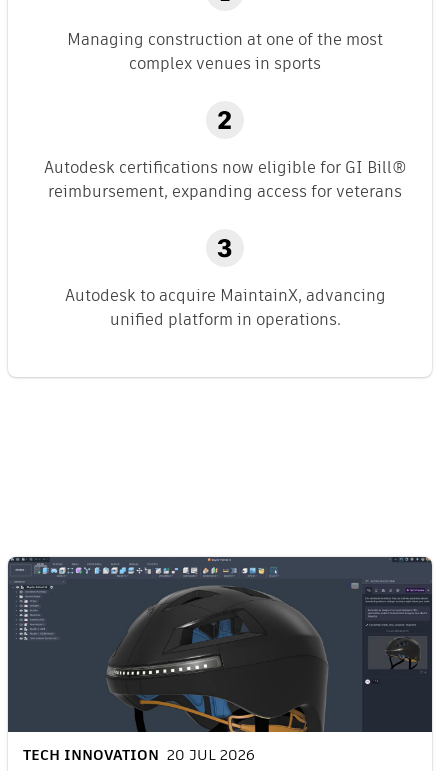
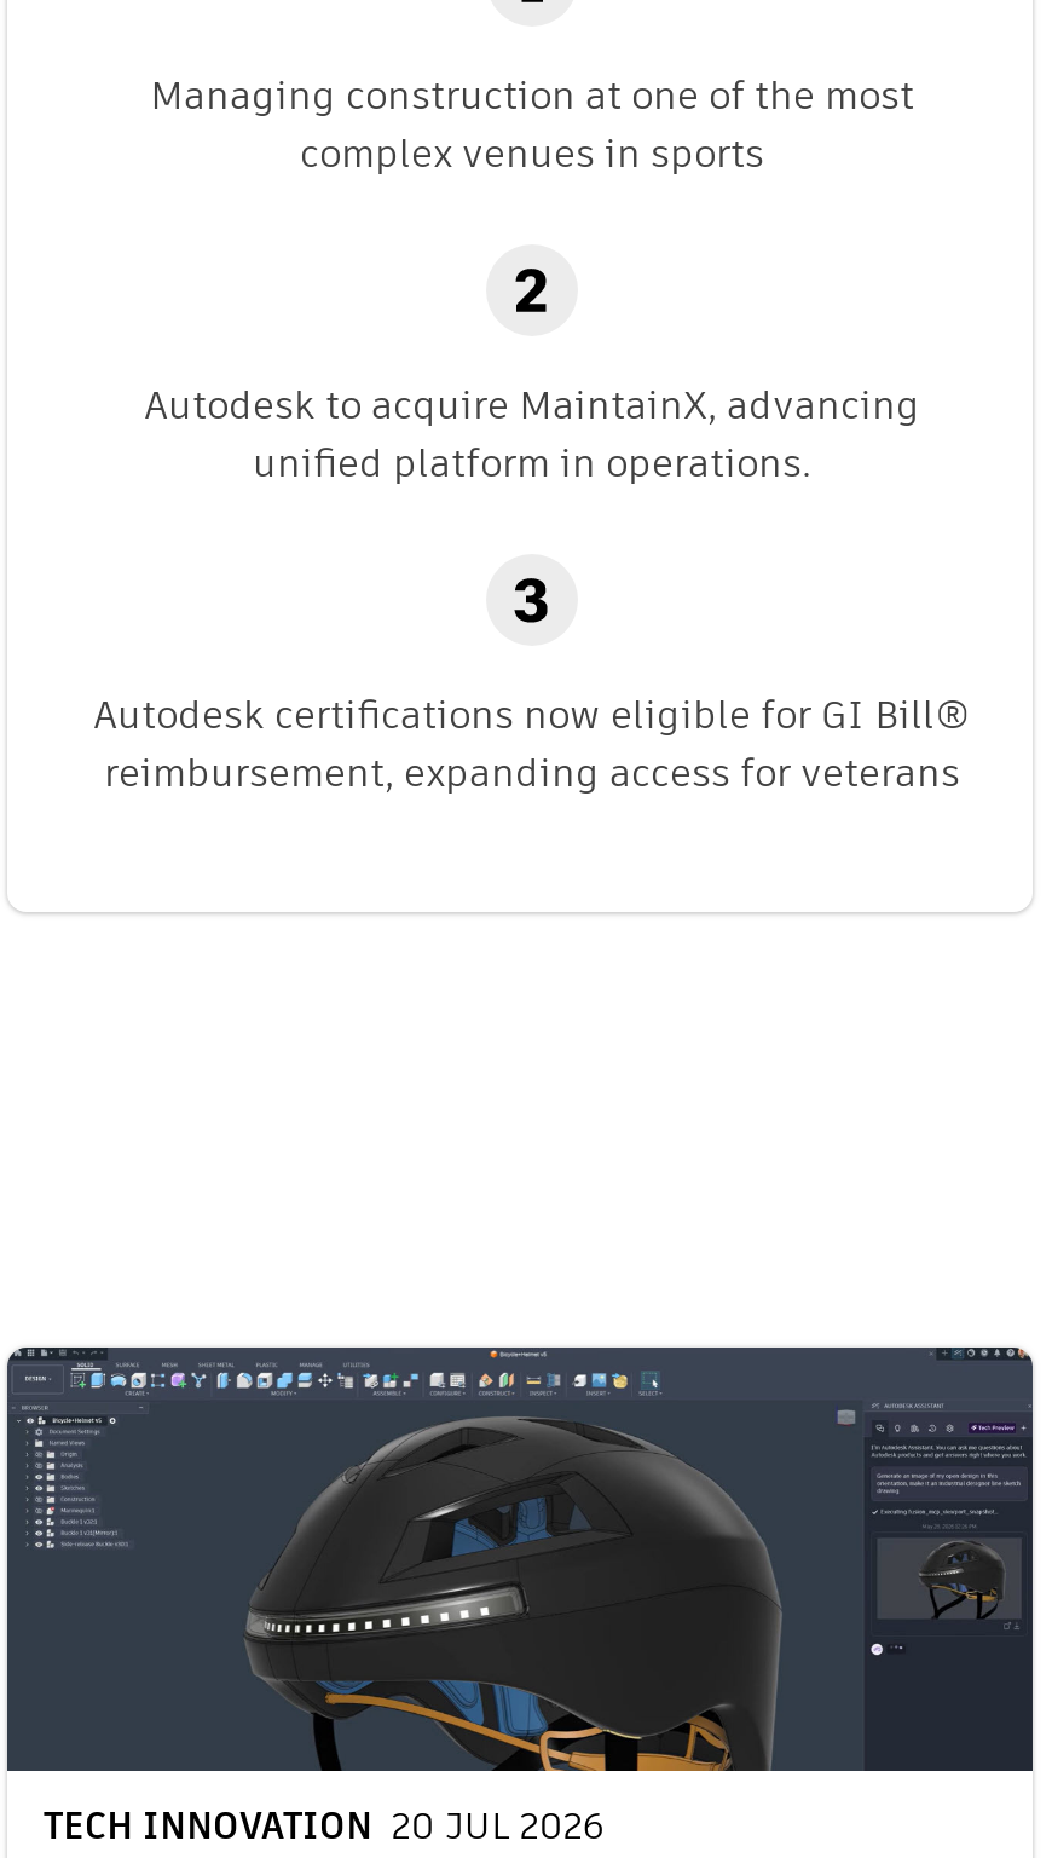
moved [43,156,406,203] -> [93,686,971,800]: Autodesk certifications now eligible for GI Bill® | reimbursement, expanding access for veterans
moved [64,284,385,331] -> [144,376,920,490]: Autodesk to acquire MaintainX, advancing | unified platform in operations.

